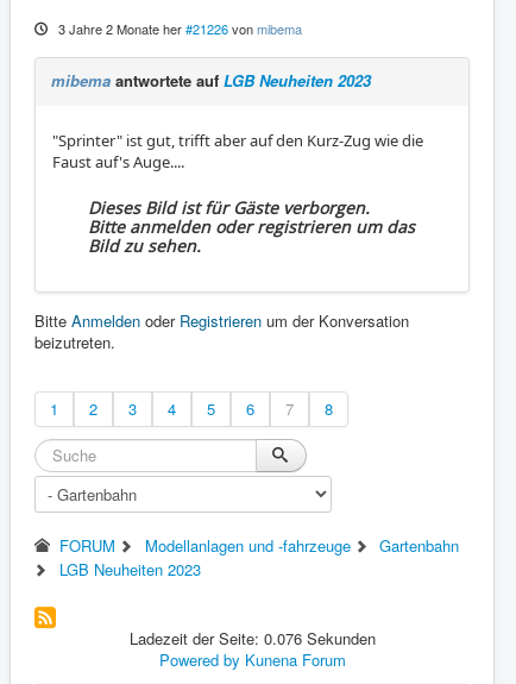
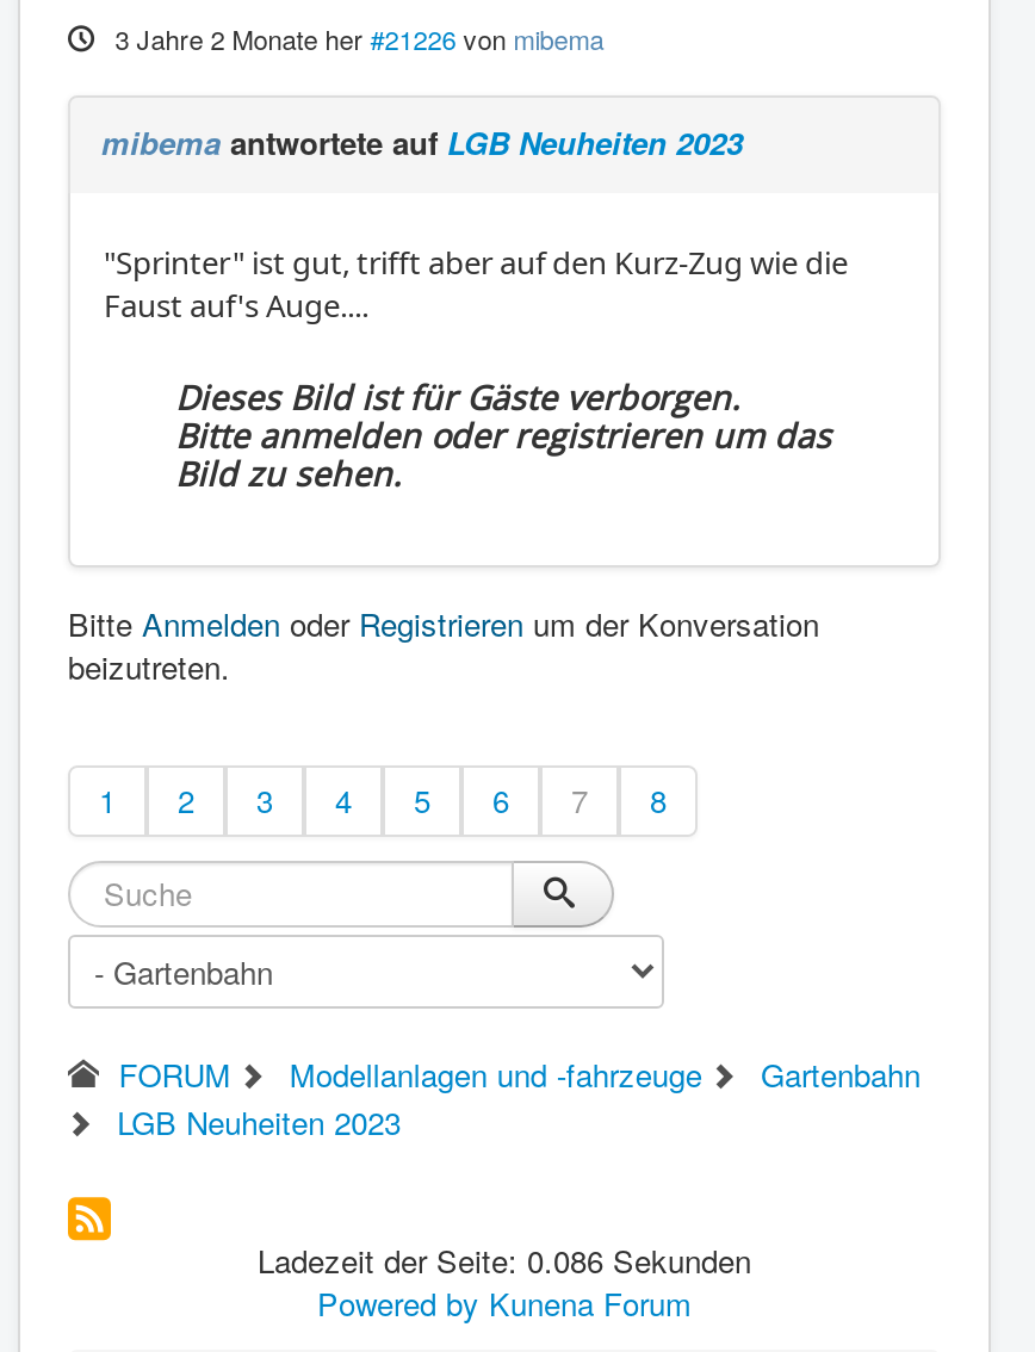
[129,627,375,649] Ladezeit der Seite: 0.076 Sekunden -> [258,1237,751,1282] Ladezeit der Seite: 0.086 Sekunden

